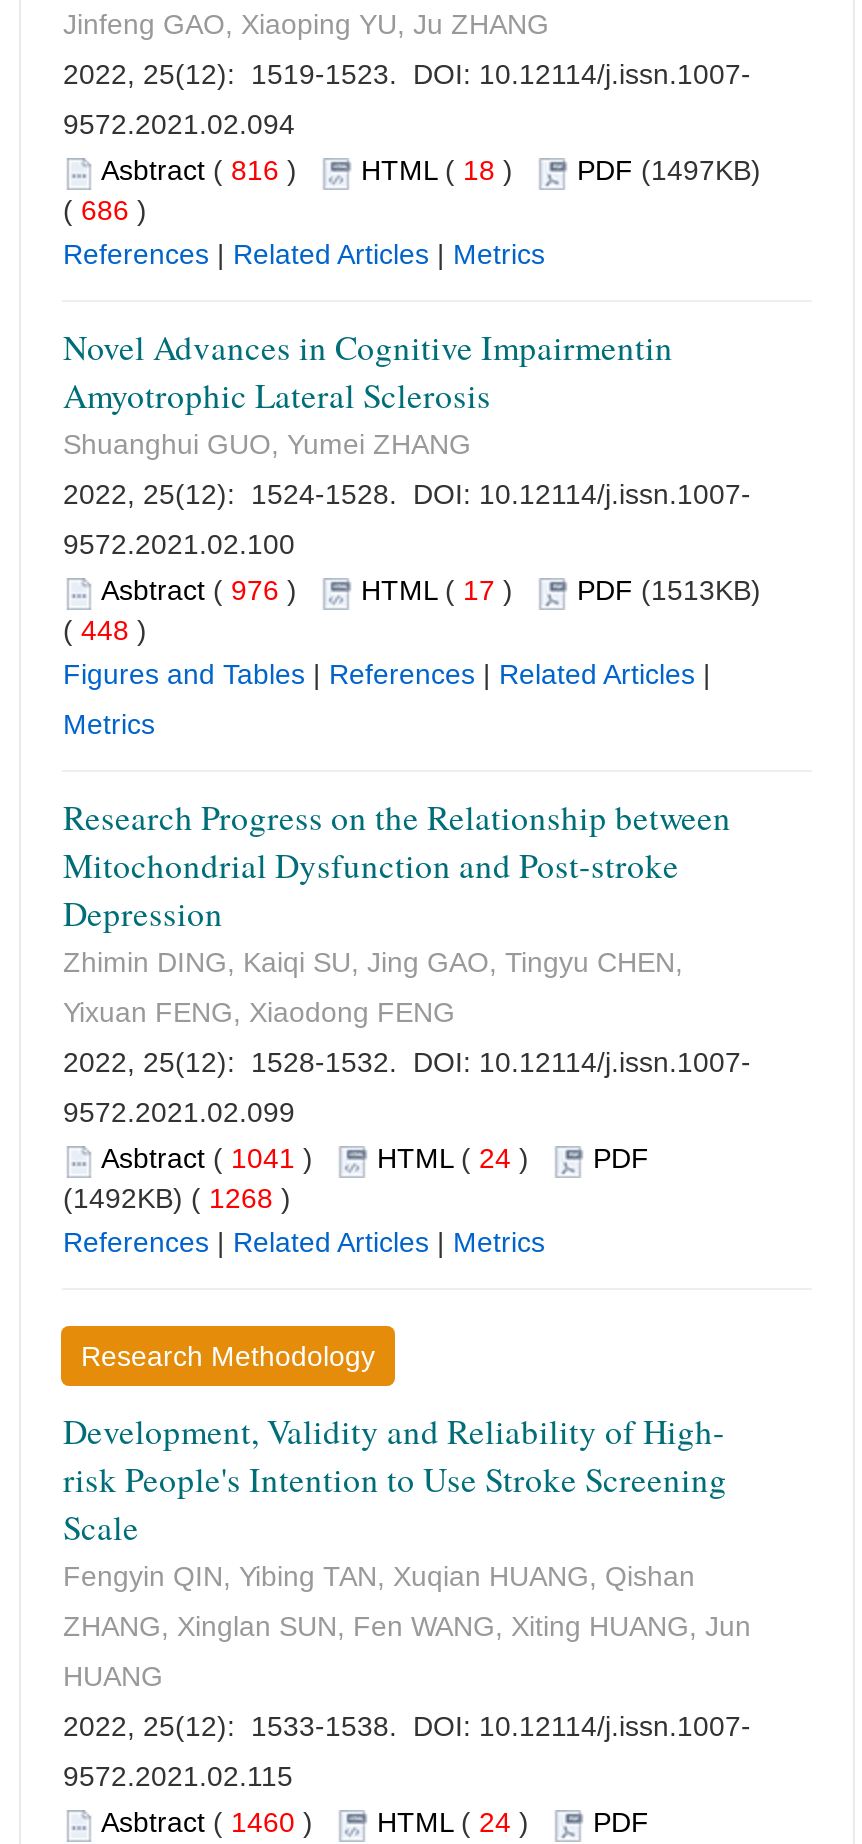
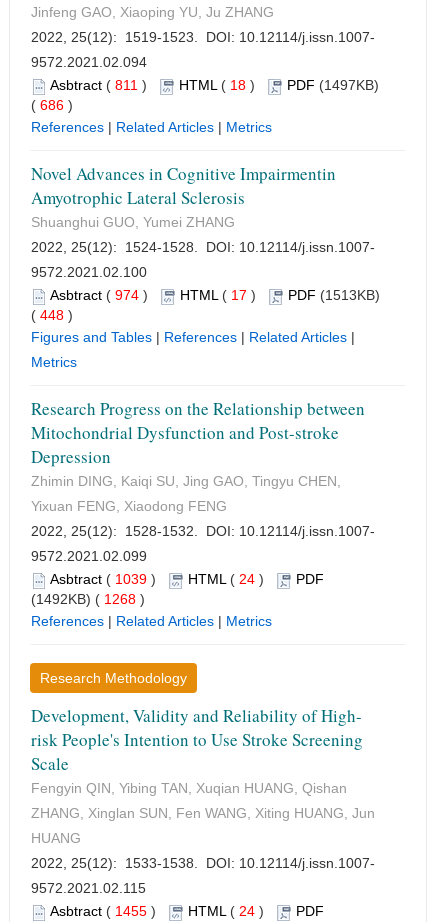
[101,155,761,187] Asbtract (816) HTML ( 18) PDF (1497KB) -> [50,77,379,93] Asbtract (811) HTML ( 18) PDF (1497KB)
[101,575,761,607] Asbtract (976) HTML ( 17) PDF (1513KB) -> [50,287,380,303] Asbtract (974) HTML ( 17) PDF (1513KB)
[101,1143,649,1175] Asbtract (1041) HTML ( 24) PDF -> [50,571,324,587] Asbtract (1039) HTML ( 24) PDF
[101,1807,649,1839] Asbtract (1460) HTML ( 24) PDF -> [50,903,324,919] Asbtract (1455) HTML ( 24) PDF

